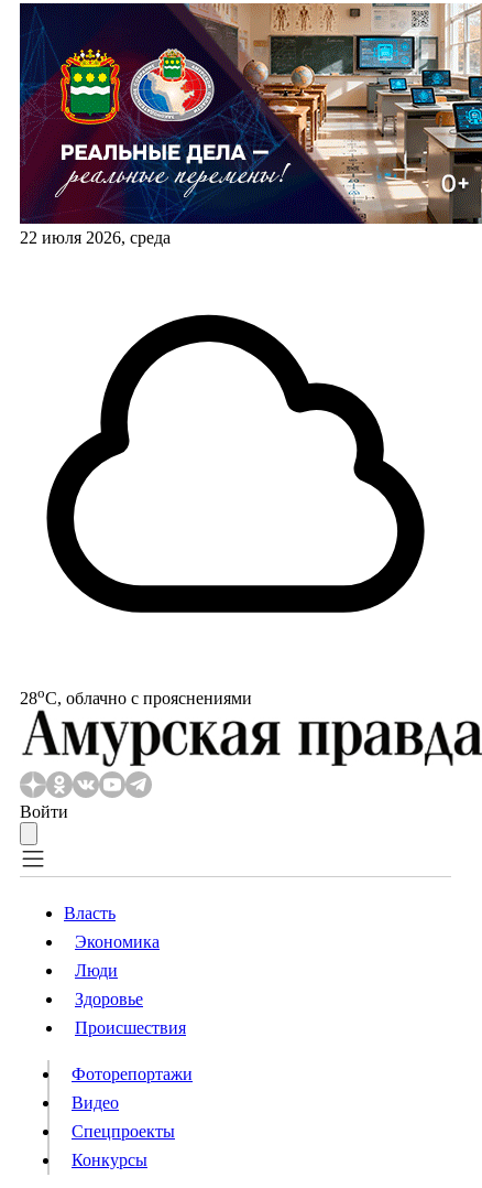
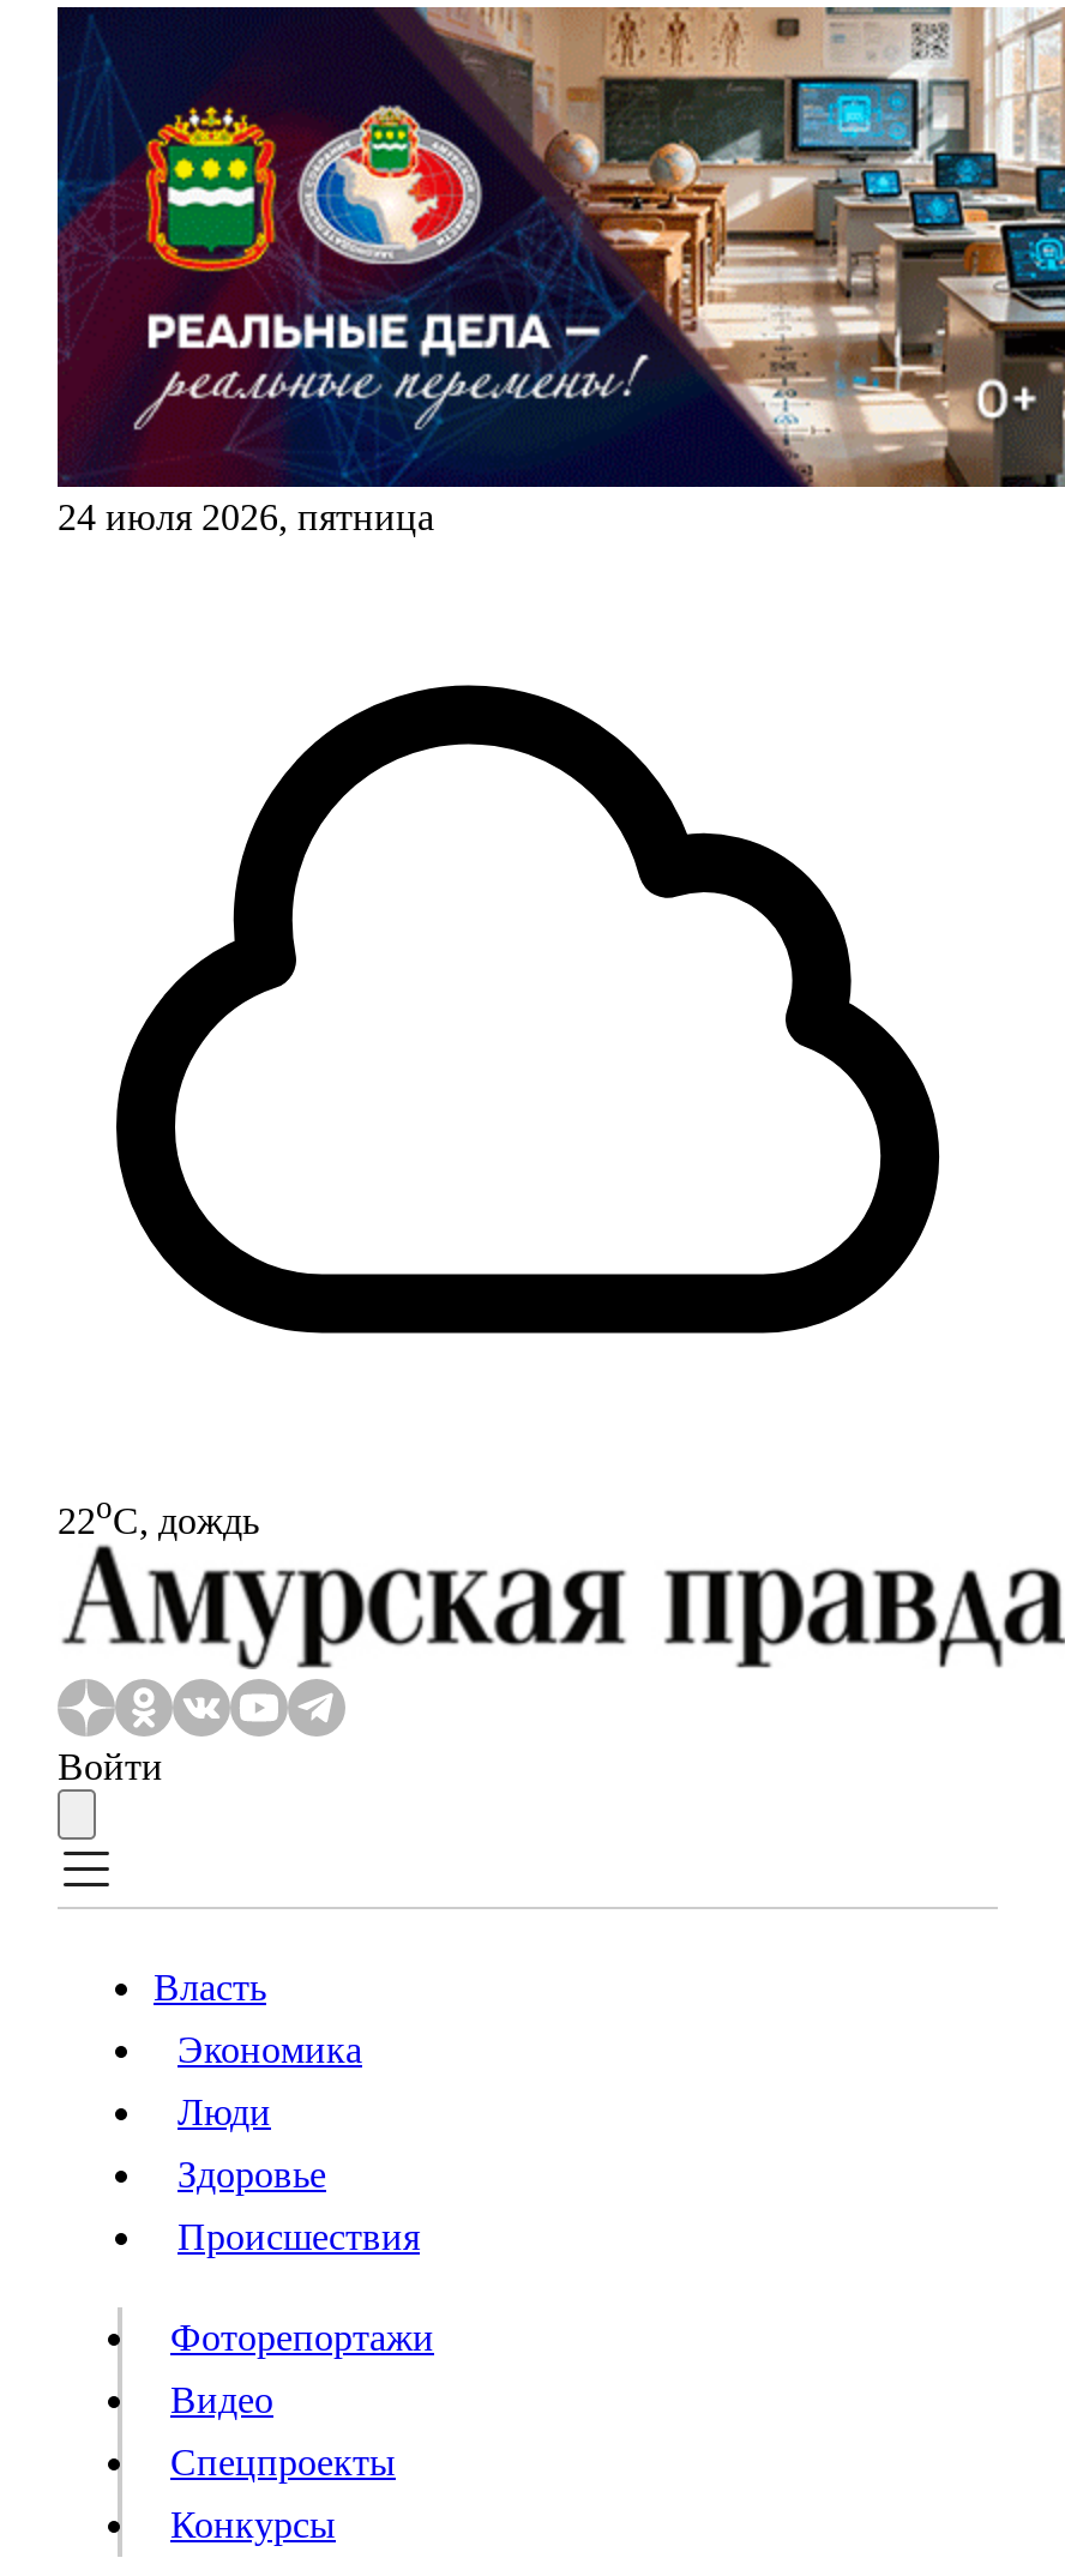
[20,228,171,247] 22 июля 2026, среда -> [58,496,434,537] 24 июля 2026, пятница
[20,684,252,708] 28oС, облачно с прояснениями -> [58,1489,259,1541] 22oС, дождь

